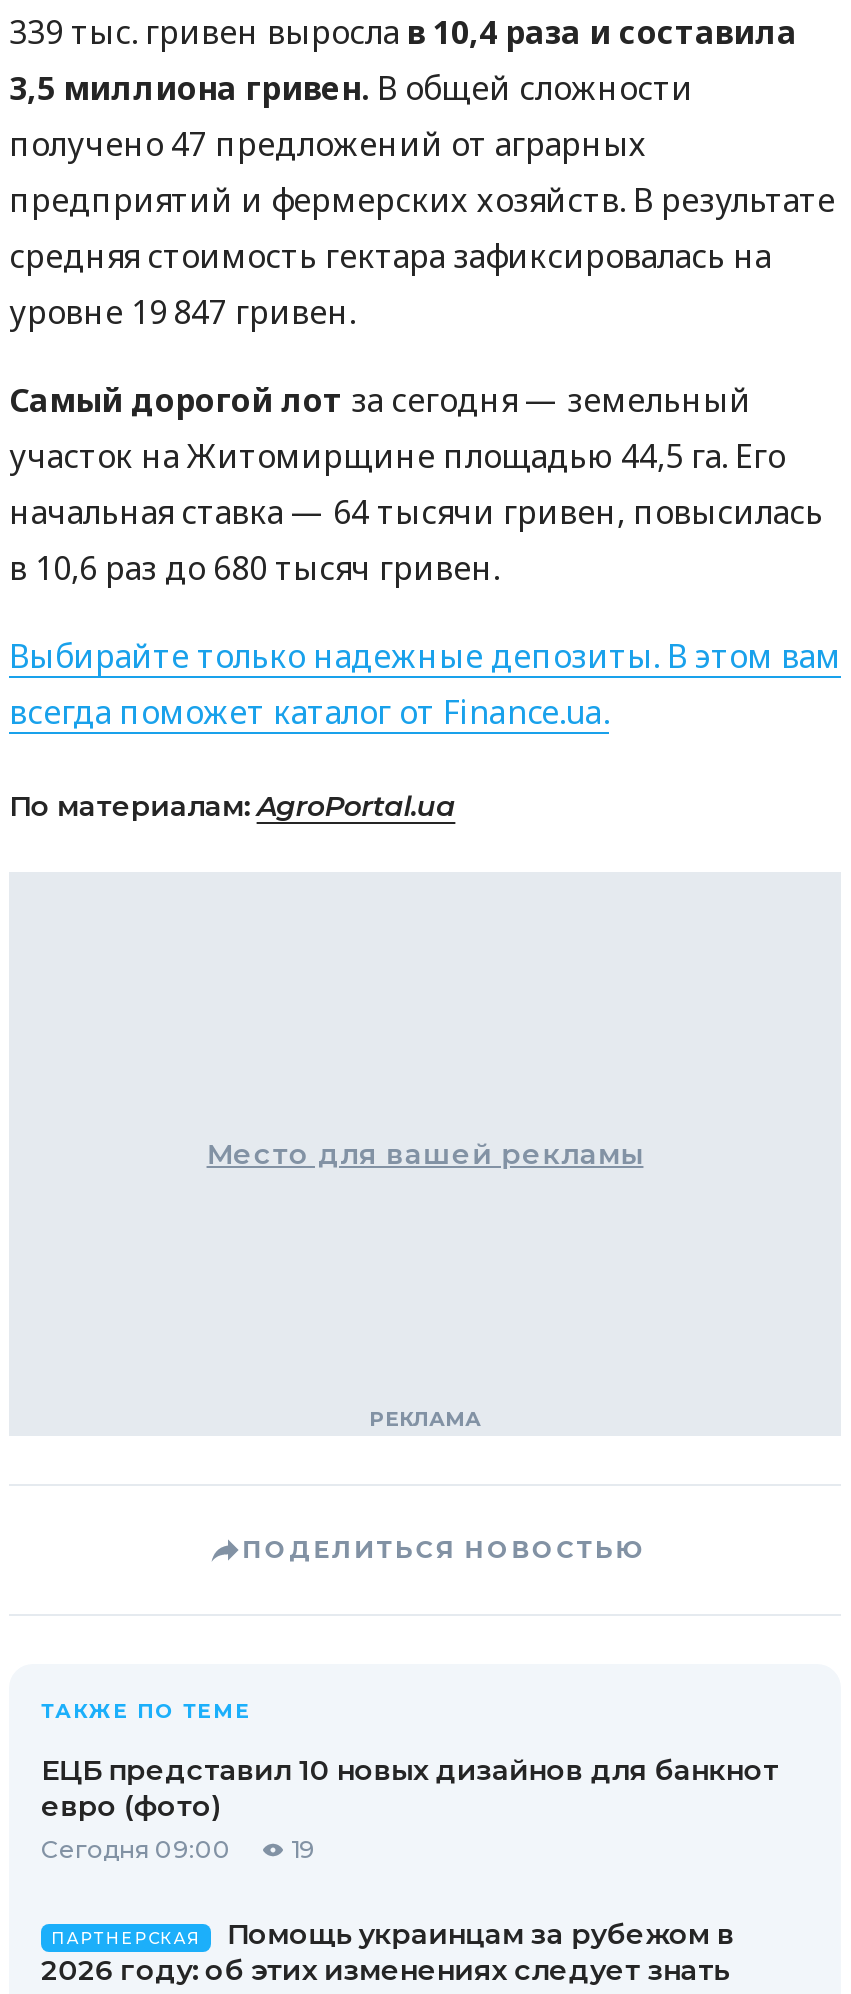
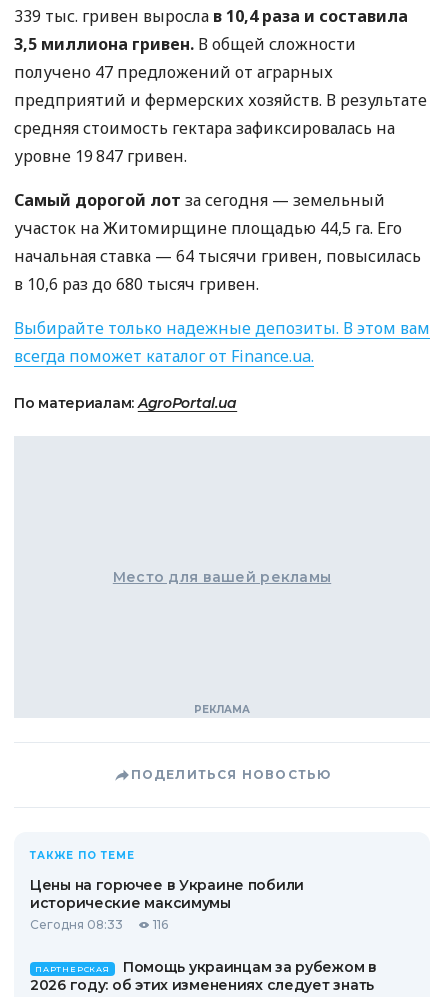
[41,1752,778,1864] ЕЦБ представил 10 новых дизайнов для банкнот | евро (фото) | Сегодня 09:00 | 19 -> [30,876,304,932] Цены на горючее в Украине побили | исторические максимумы | Сегодня 08:33 | 116

